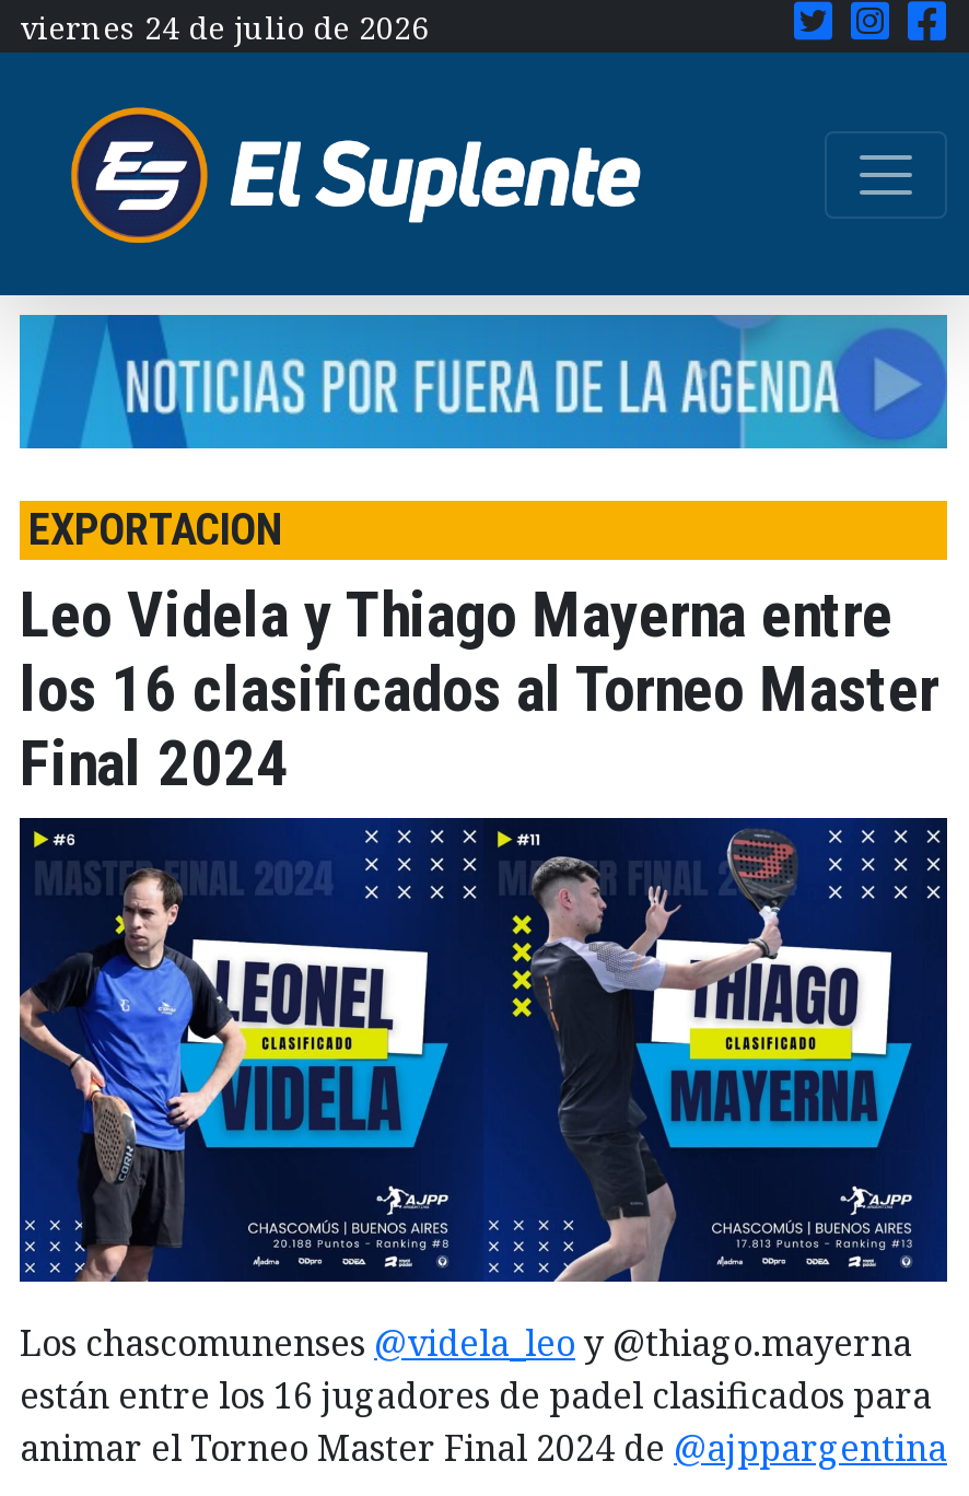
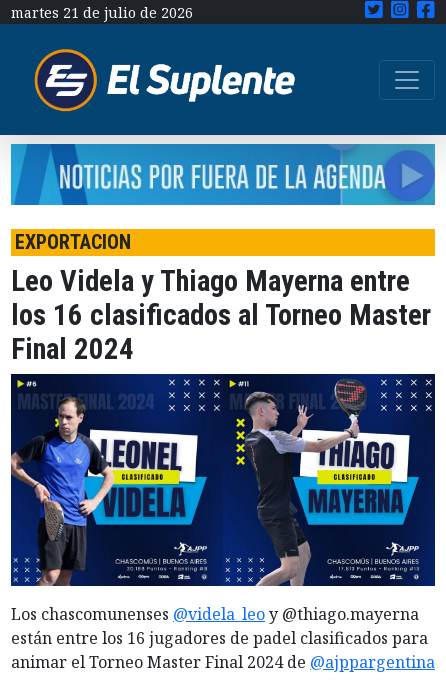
[20,7,429,48] viernes 24 de julio de 2026 -> [11,3,193,22] martes 21 de julio de 2026

